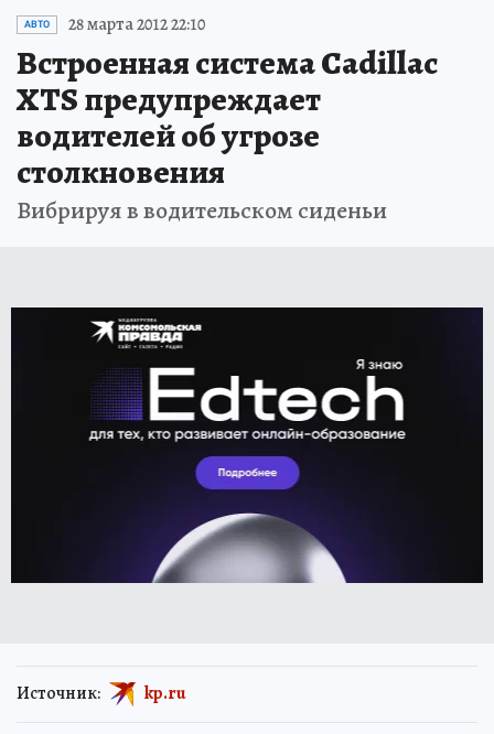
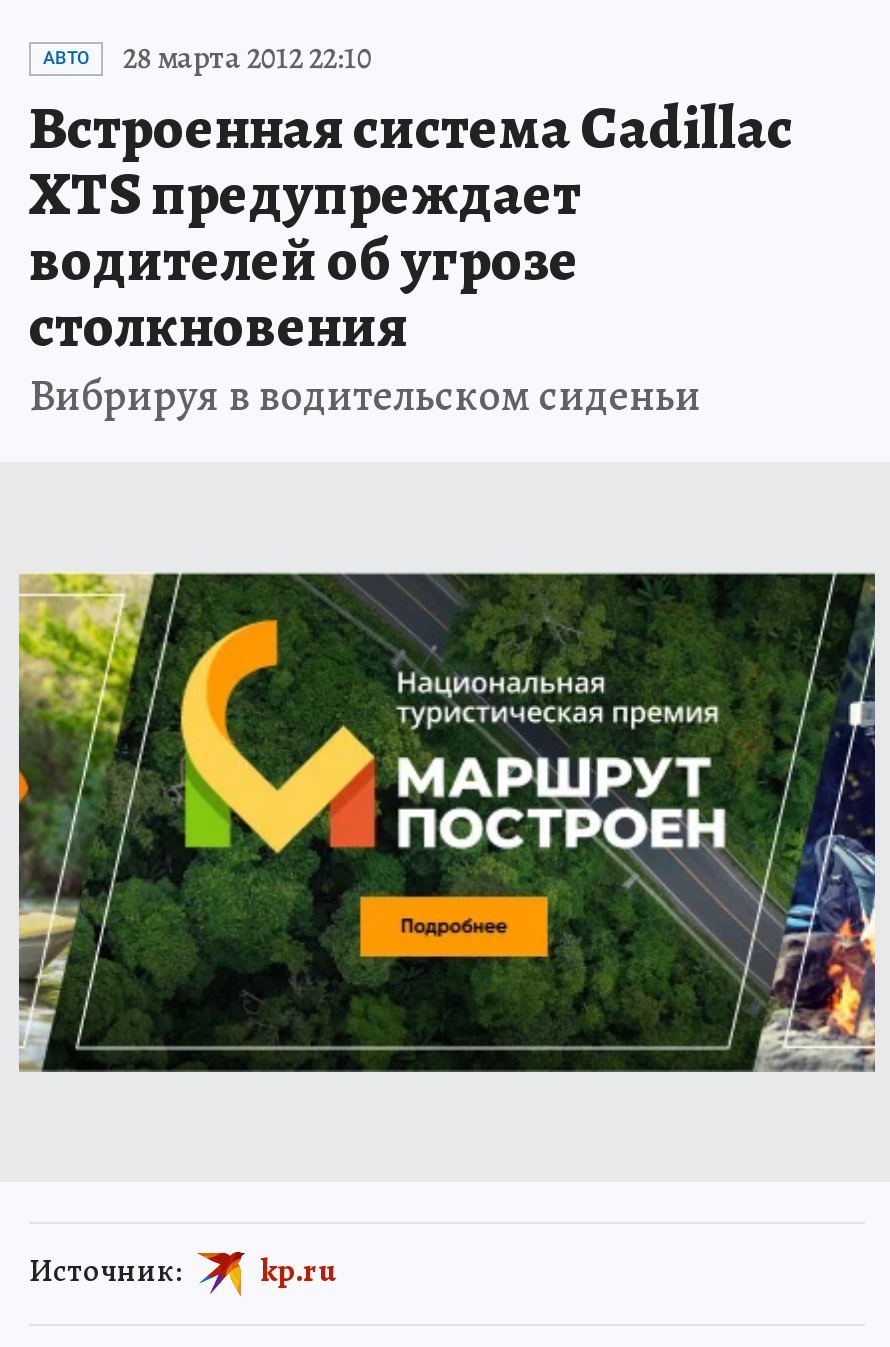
[10,306,484,583] [image] -> [17,572,877,1074] [image]

